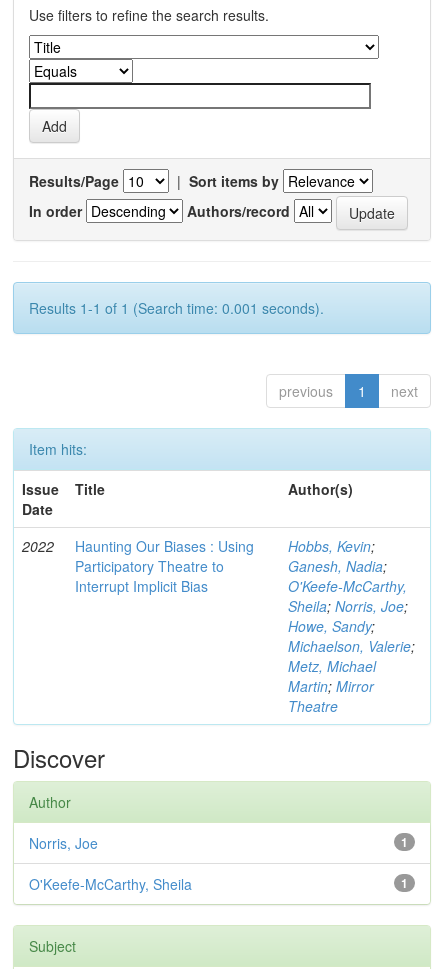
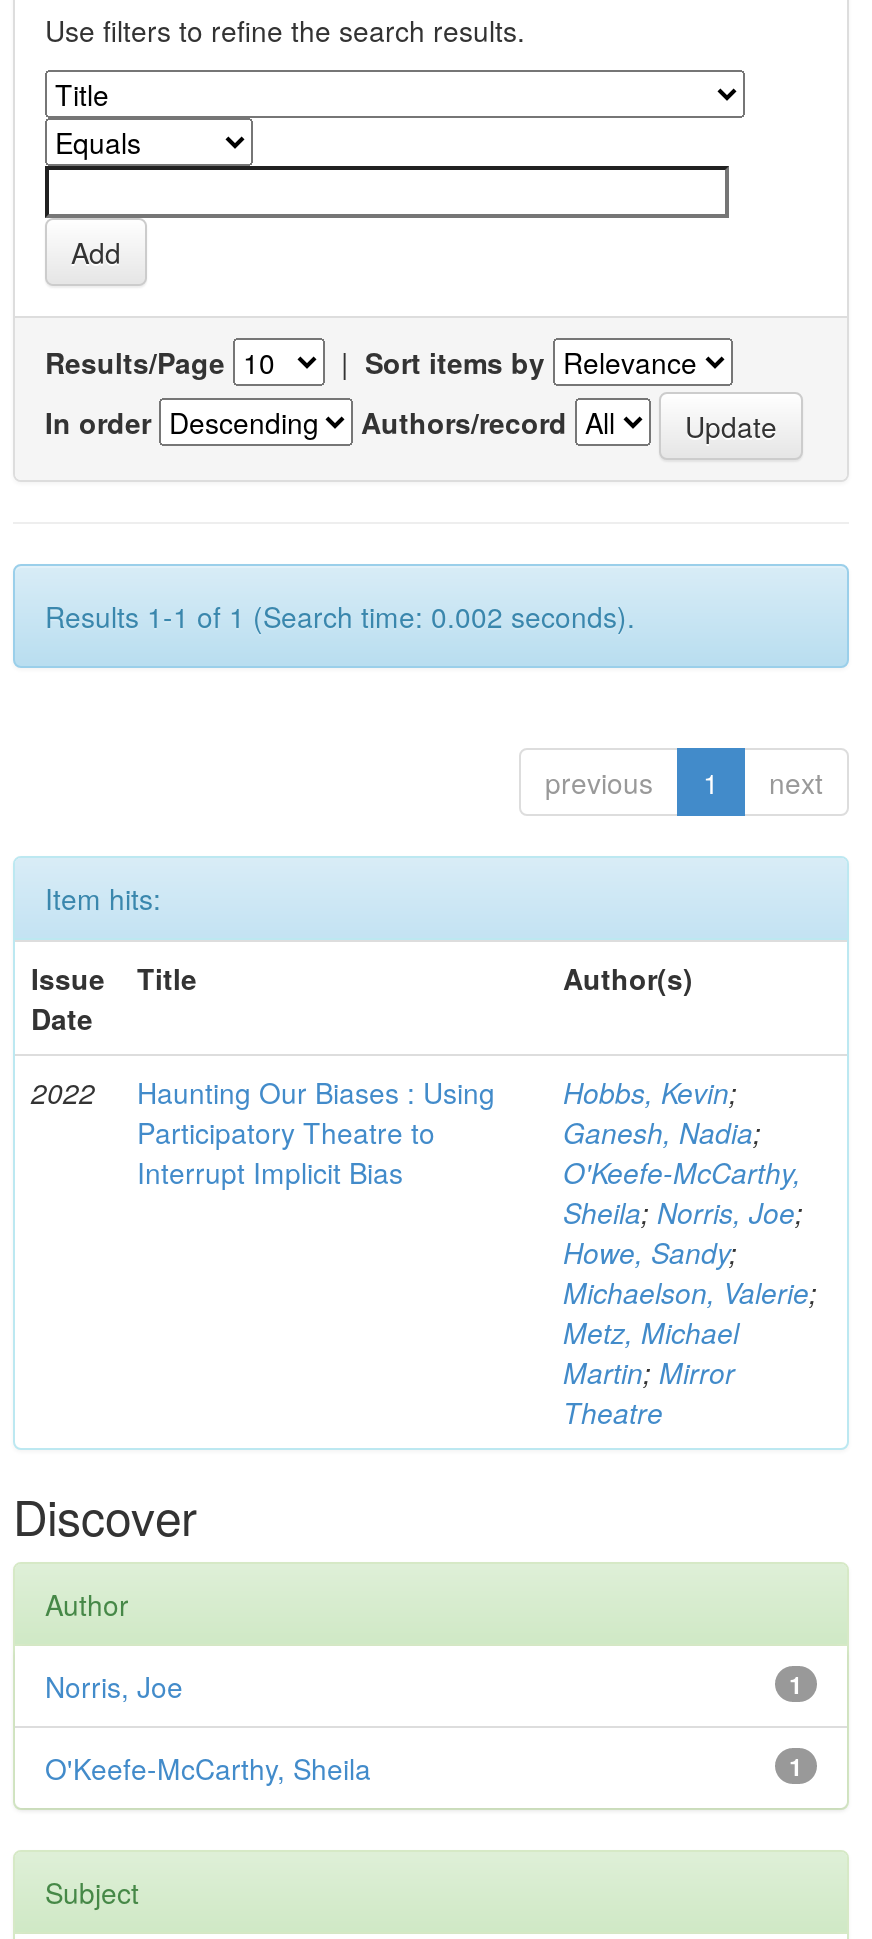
[29,298,324,318] Results 1-1 of 1 (Search time: 0.001 seconds). -> [45,596,635,636] Results 1-1 of 1 (Search time: 0.002 seconds).

